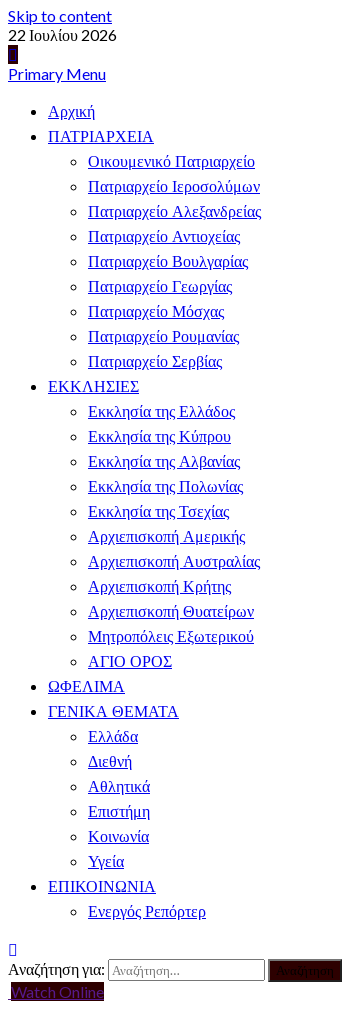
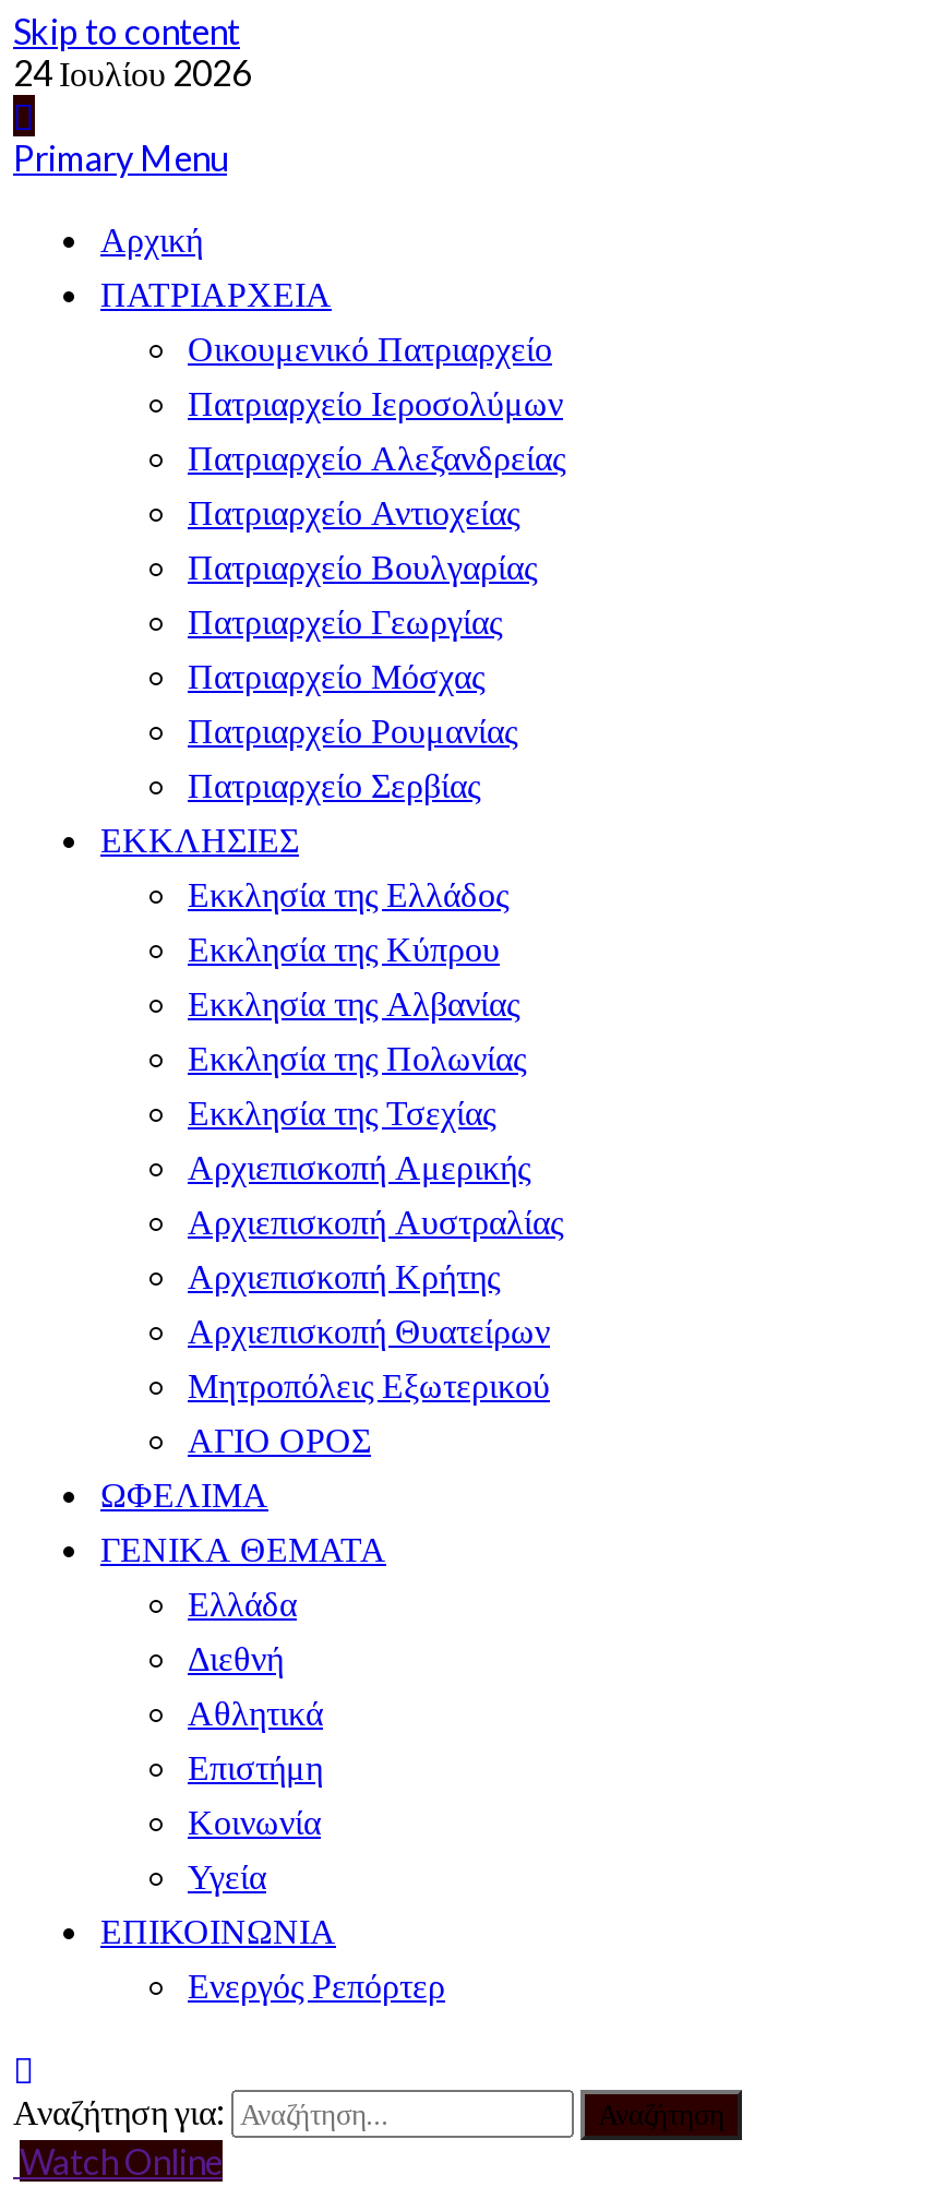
[8,25,117,44] 22 Ιουλίου 2026 -> [13,51,251,93] 24 Ιουλίου 2026

